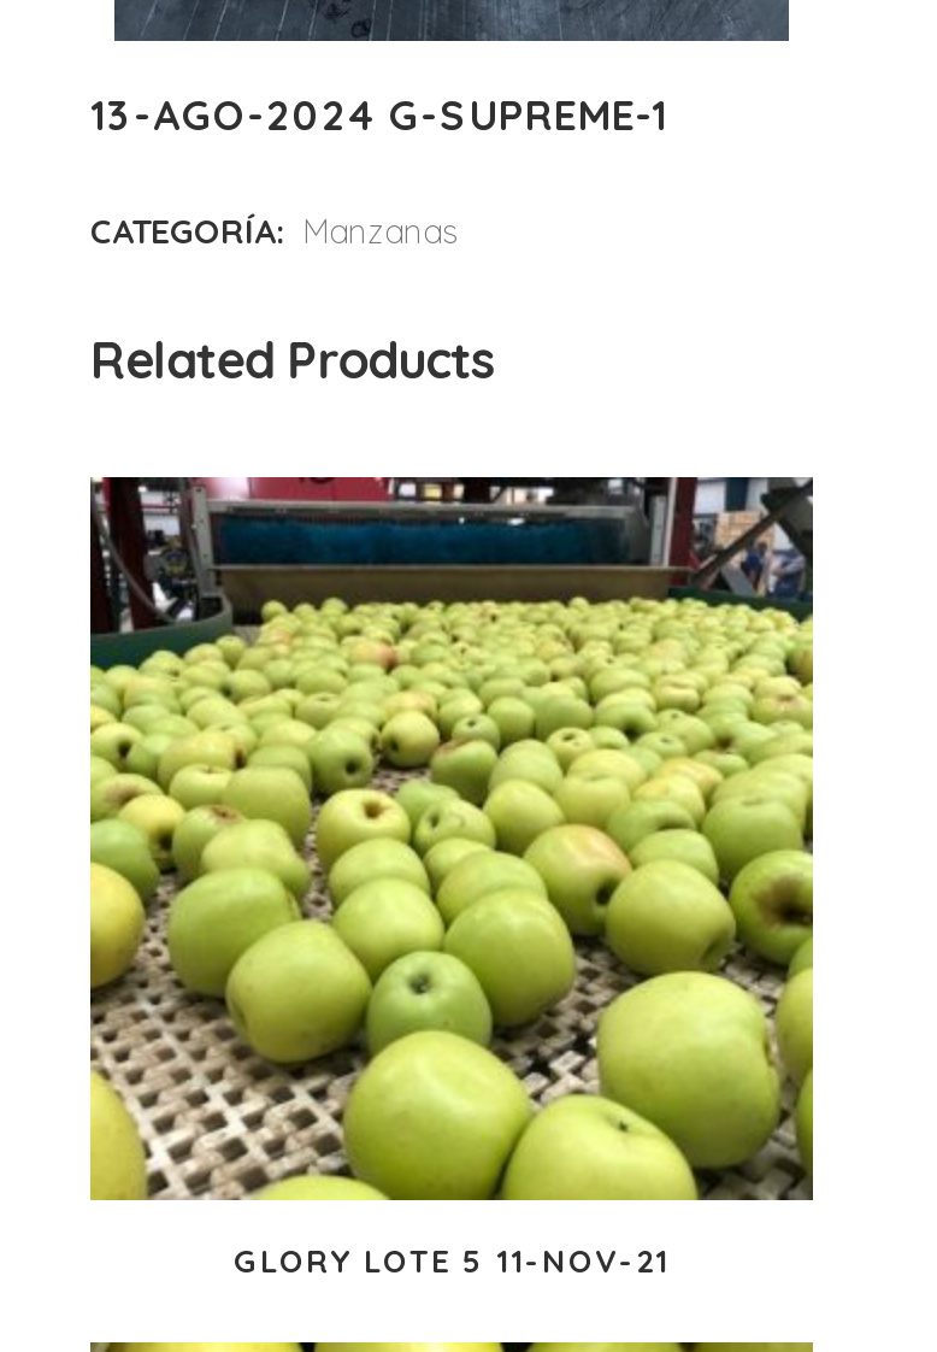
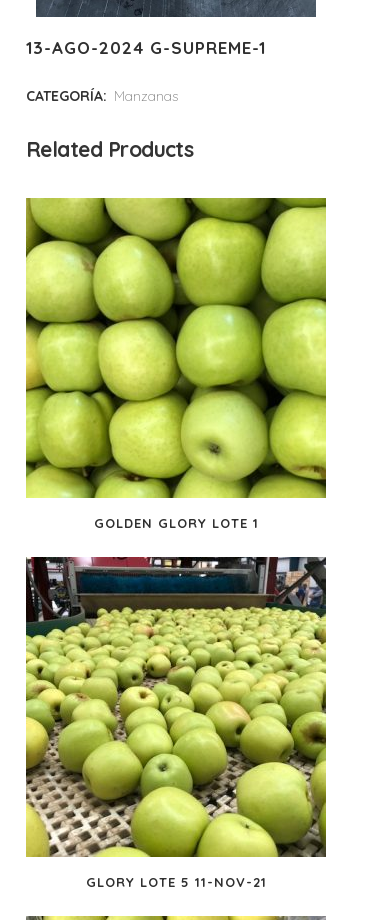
none -> [25,197,327,531] [image] | GOLDEN GLORY LOTE 1

